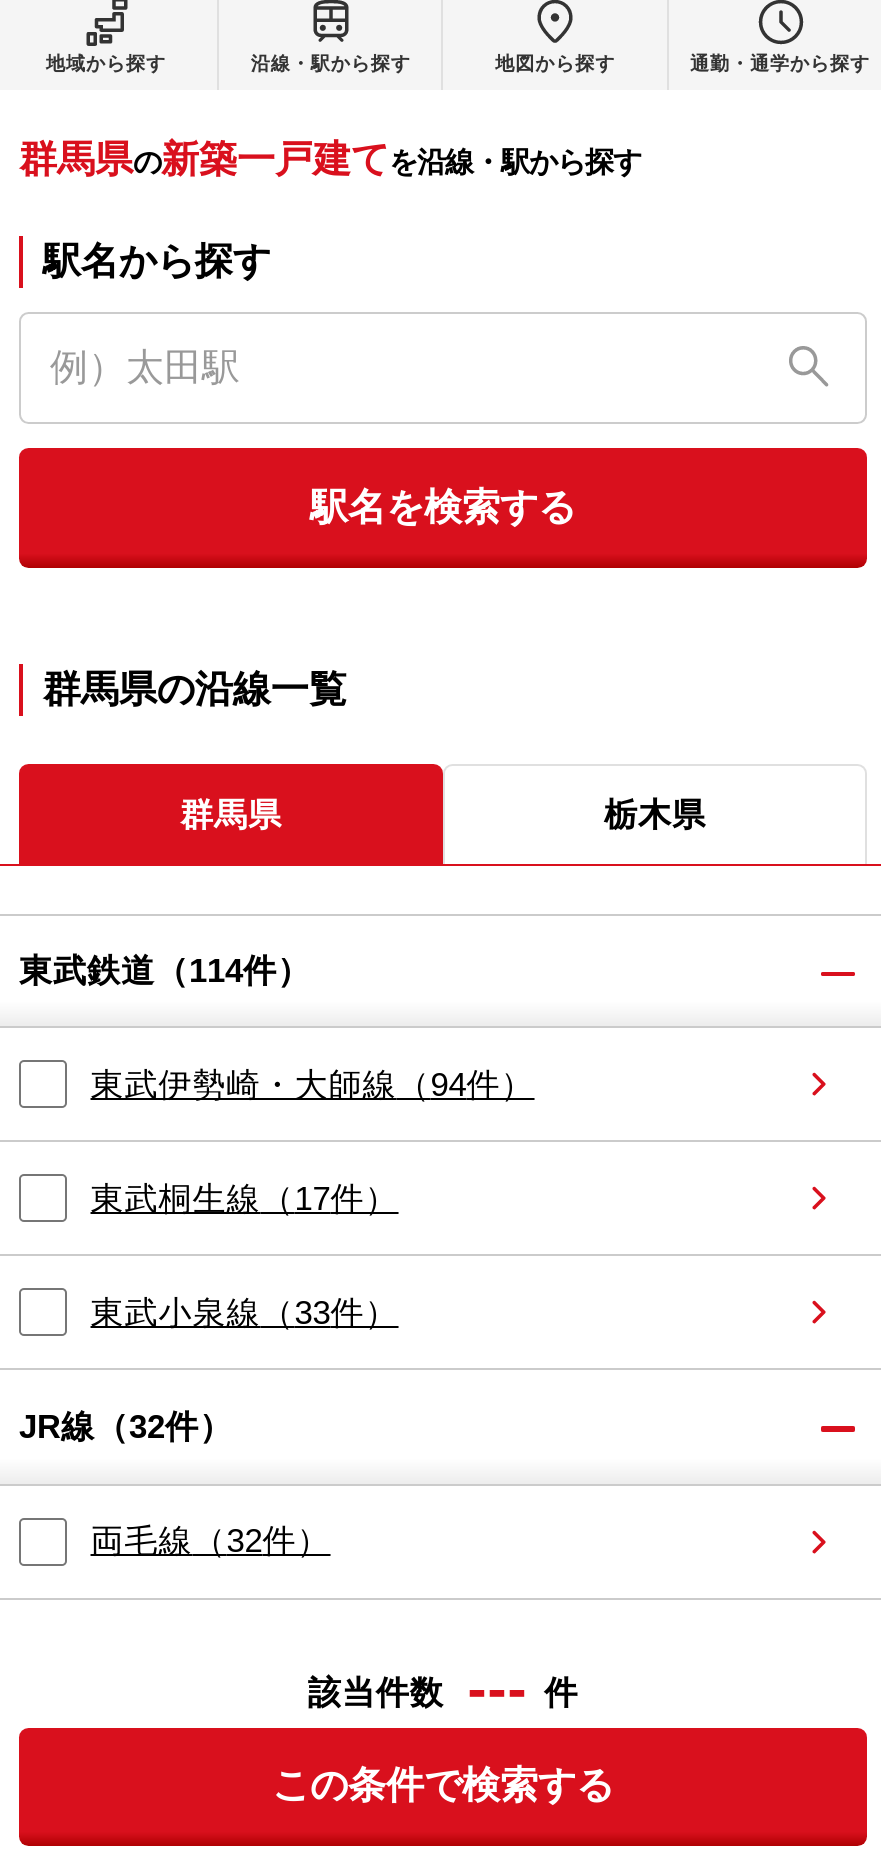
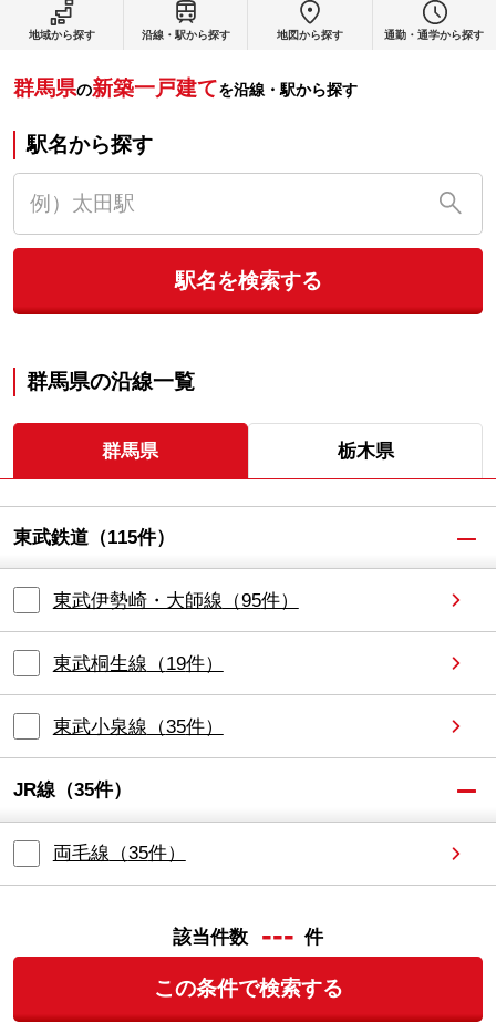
[19,952,311,990] 東武鉄道（114件） -> [13,527,175,548] 東武鉄道（115件）
[91,1065,535,1103] 東武伊勢崎・大師線（94件） -> [53,590,299,611] 東武伊勢崎・大師線（95件）
[91,1180,399,1218] 東武桐生線（17件） -> [53,653,223,674] 東武桐生線（19件）
[91,1294,399,1332] 東武小泉線（33件） -> [53,716,223,737] 東武小泉線（35件）
[19,1408,233,1446] JR線（32件） -> [13,779,132,800] JR線（35件）
[91,1522,331,1560] 両毛線（32件） -> [53,843,186,864] 両毛線（35件）

